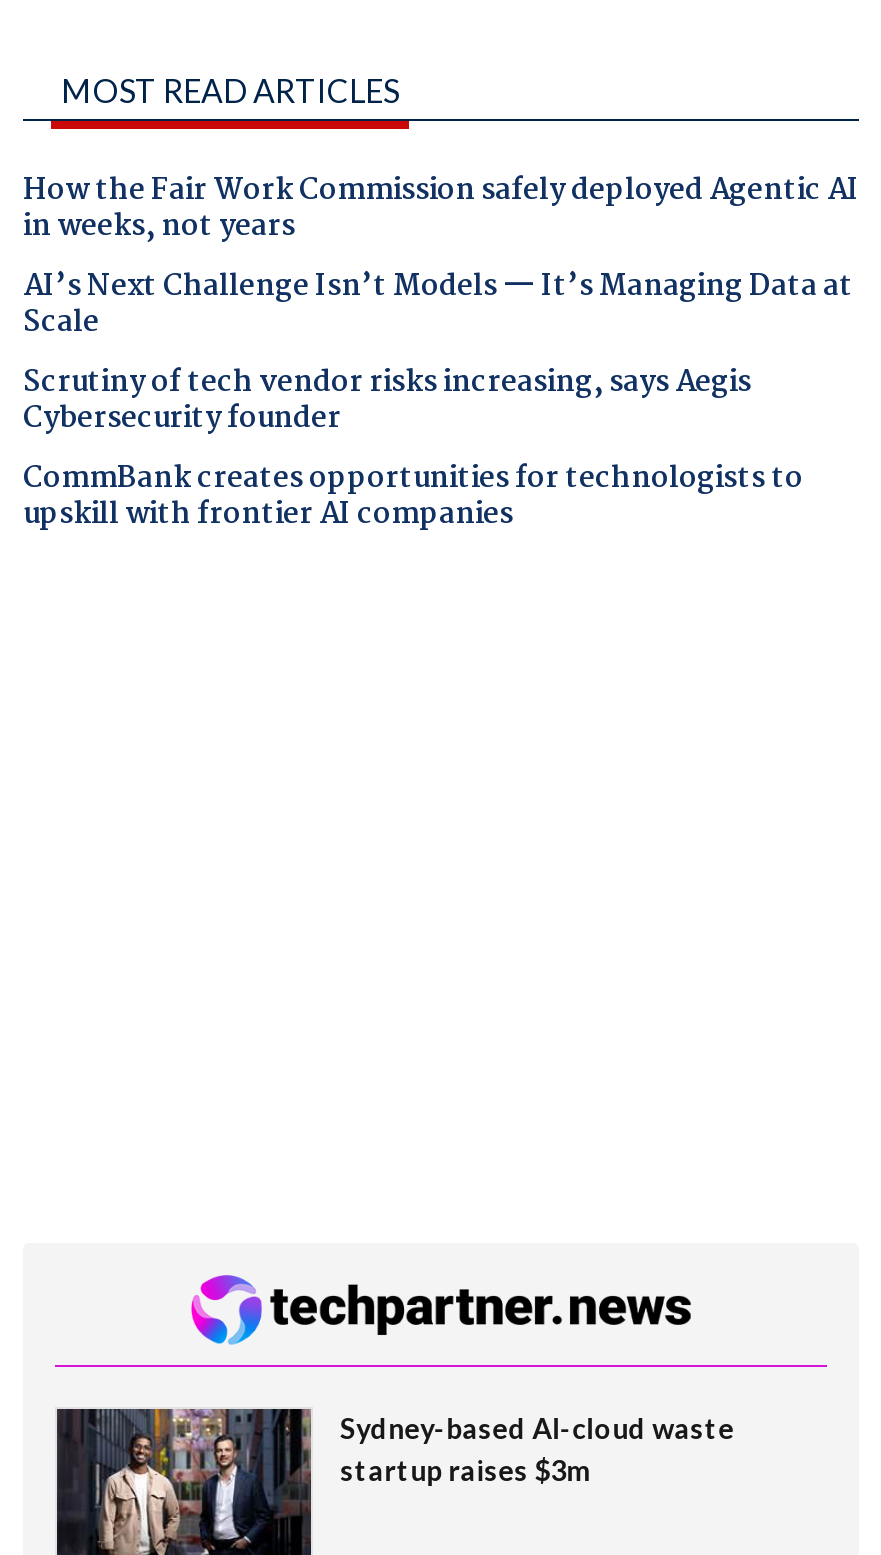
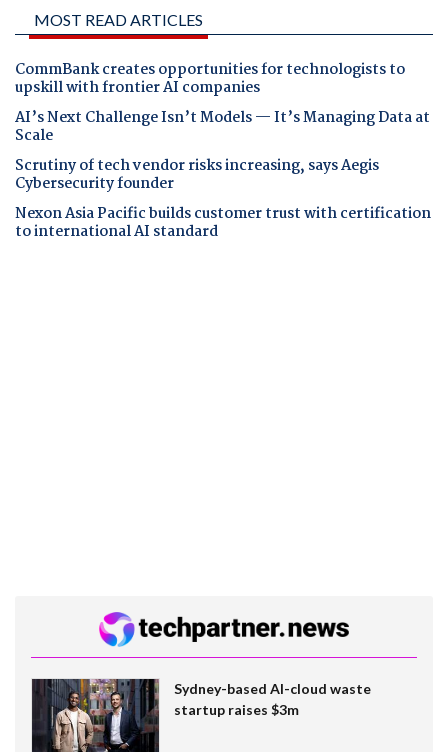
[23,166,859,250] How the Fair Work Commission safely deployed Agentic AI | in weeks, not years -> none
none -> [15,202,431,244] Nexon Asia Pacific builds customer trust with certification | to international AI standard
moved [23,456,803,540] -> [15,57,405,99]: CommBank creates opportunities for technologists to | upskill with frontier AI companies

